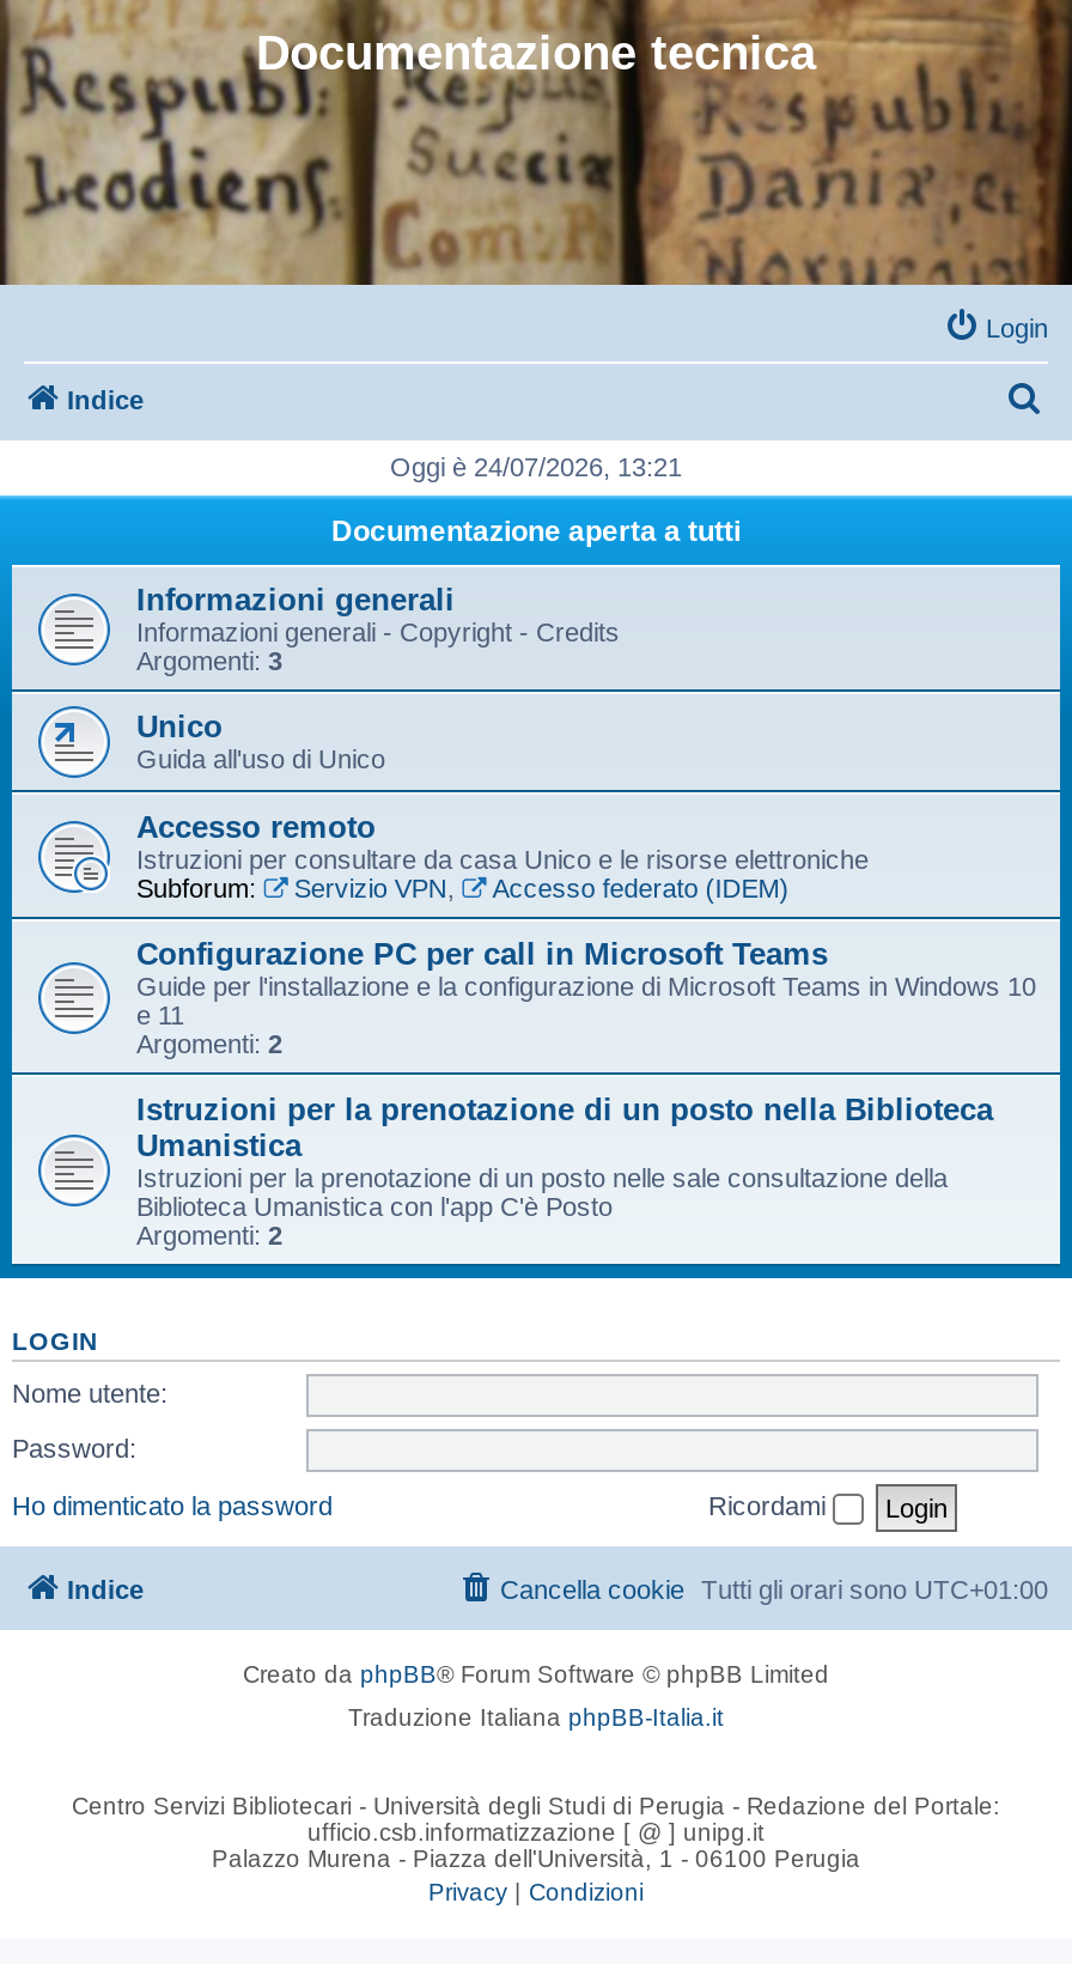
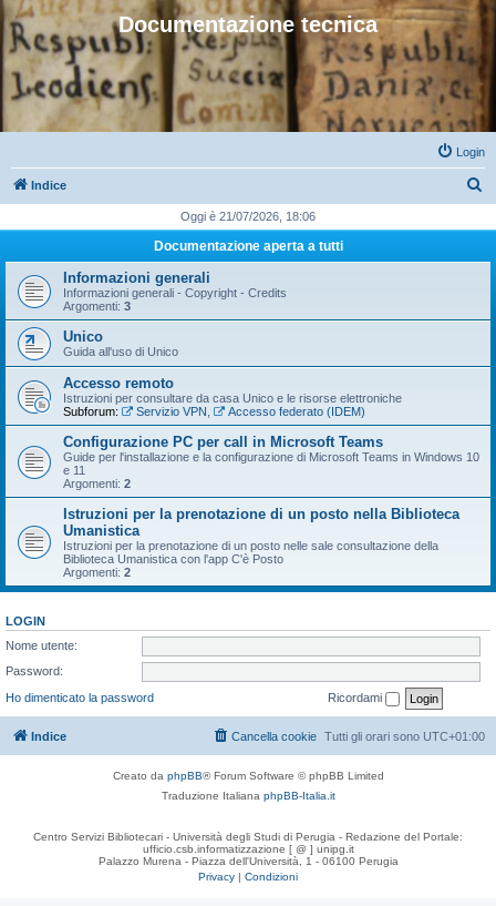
[390,452,682,481] Oggi è 24/07/2026, 13:21 -> [180,210,316,223] Oggi è 21/07/2026, 18:06

